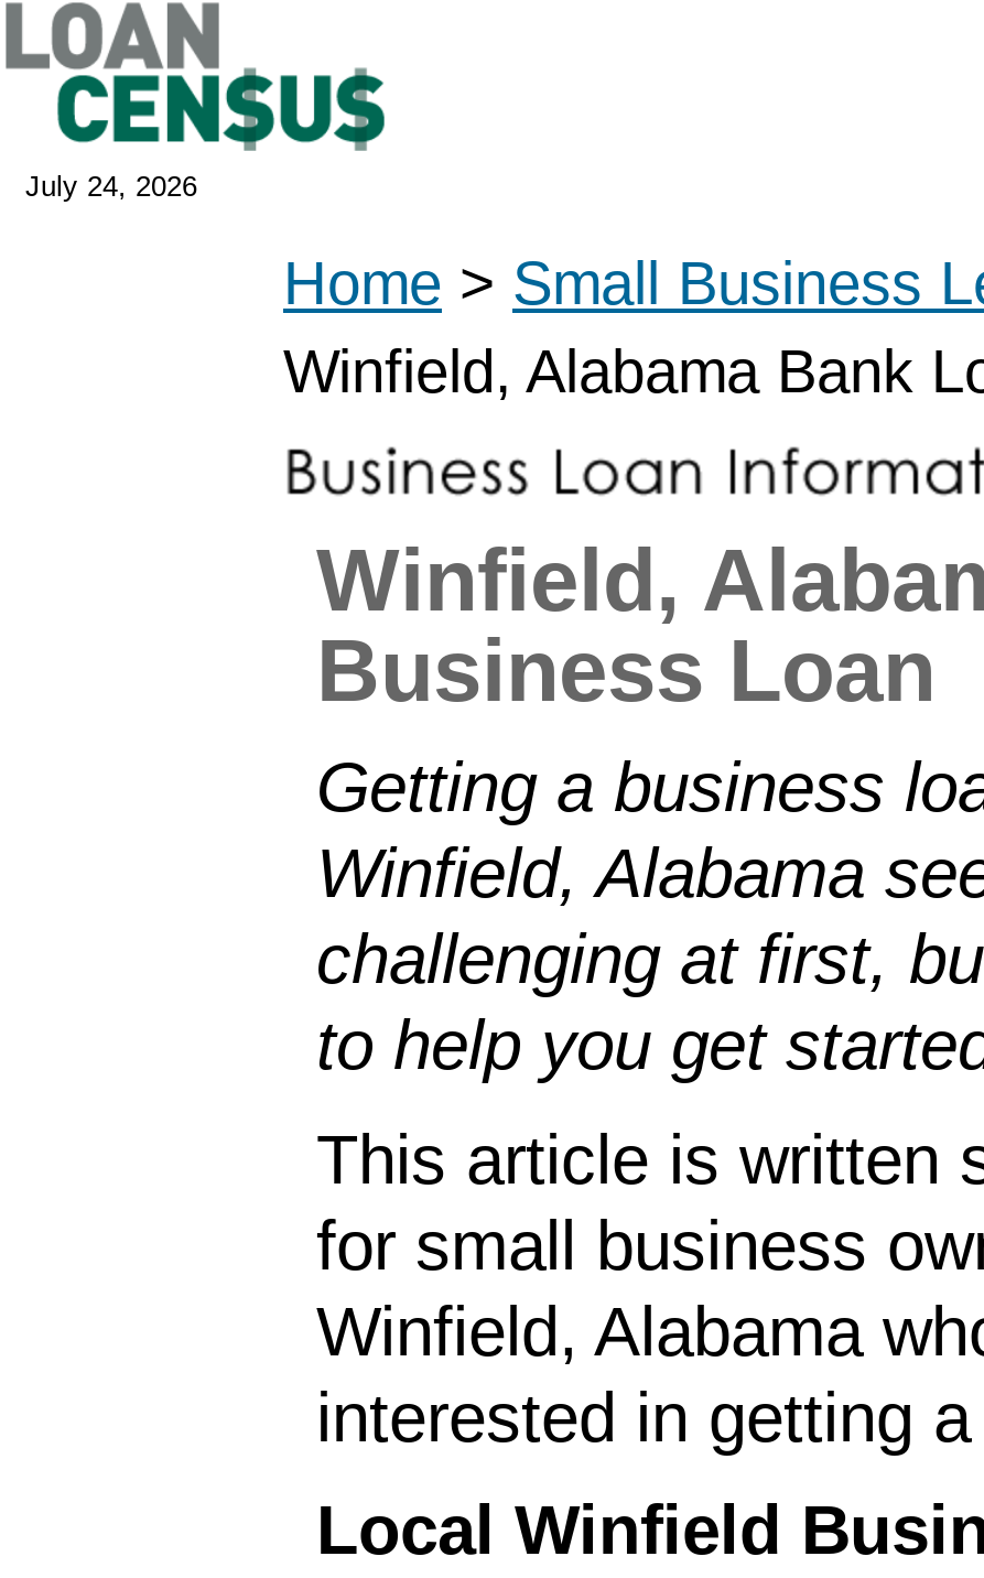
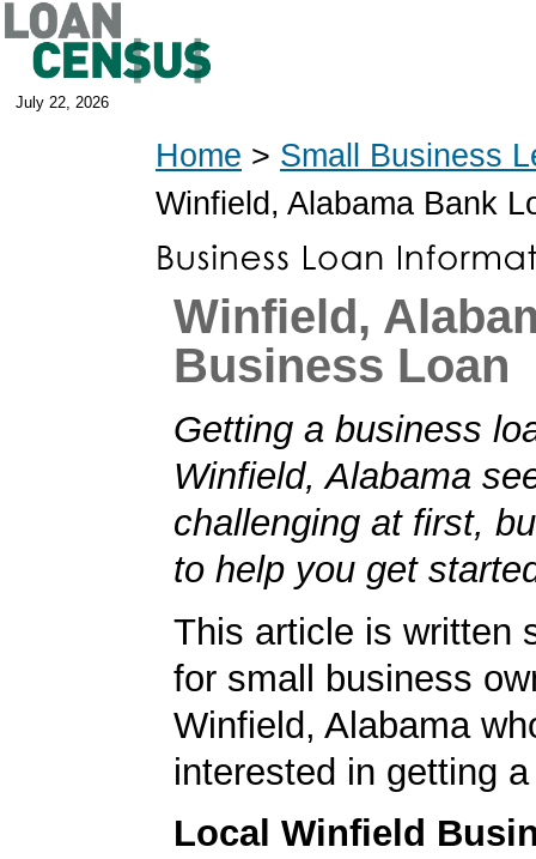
[25,170,197,203] July 24, 2026 -> [16,93,109,111] July 22, 2026

